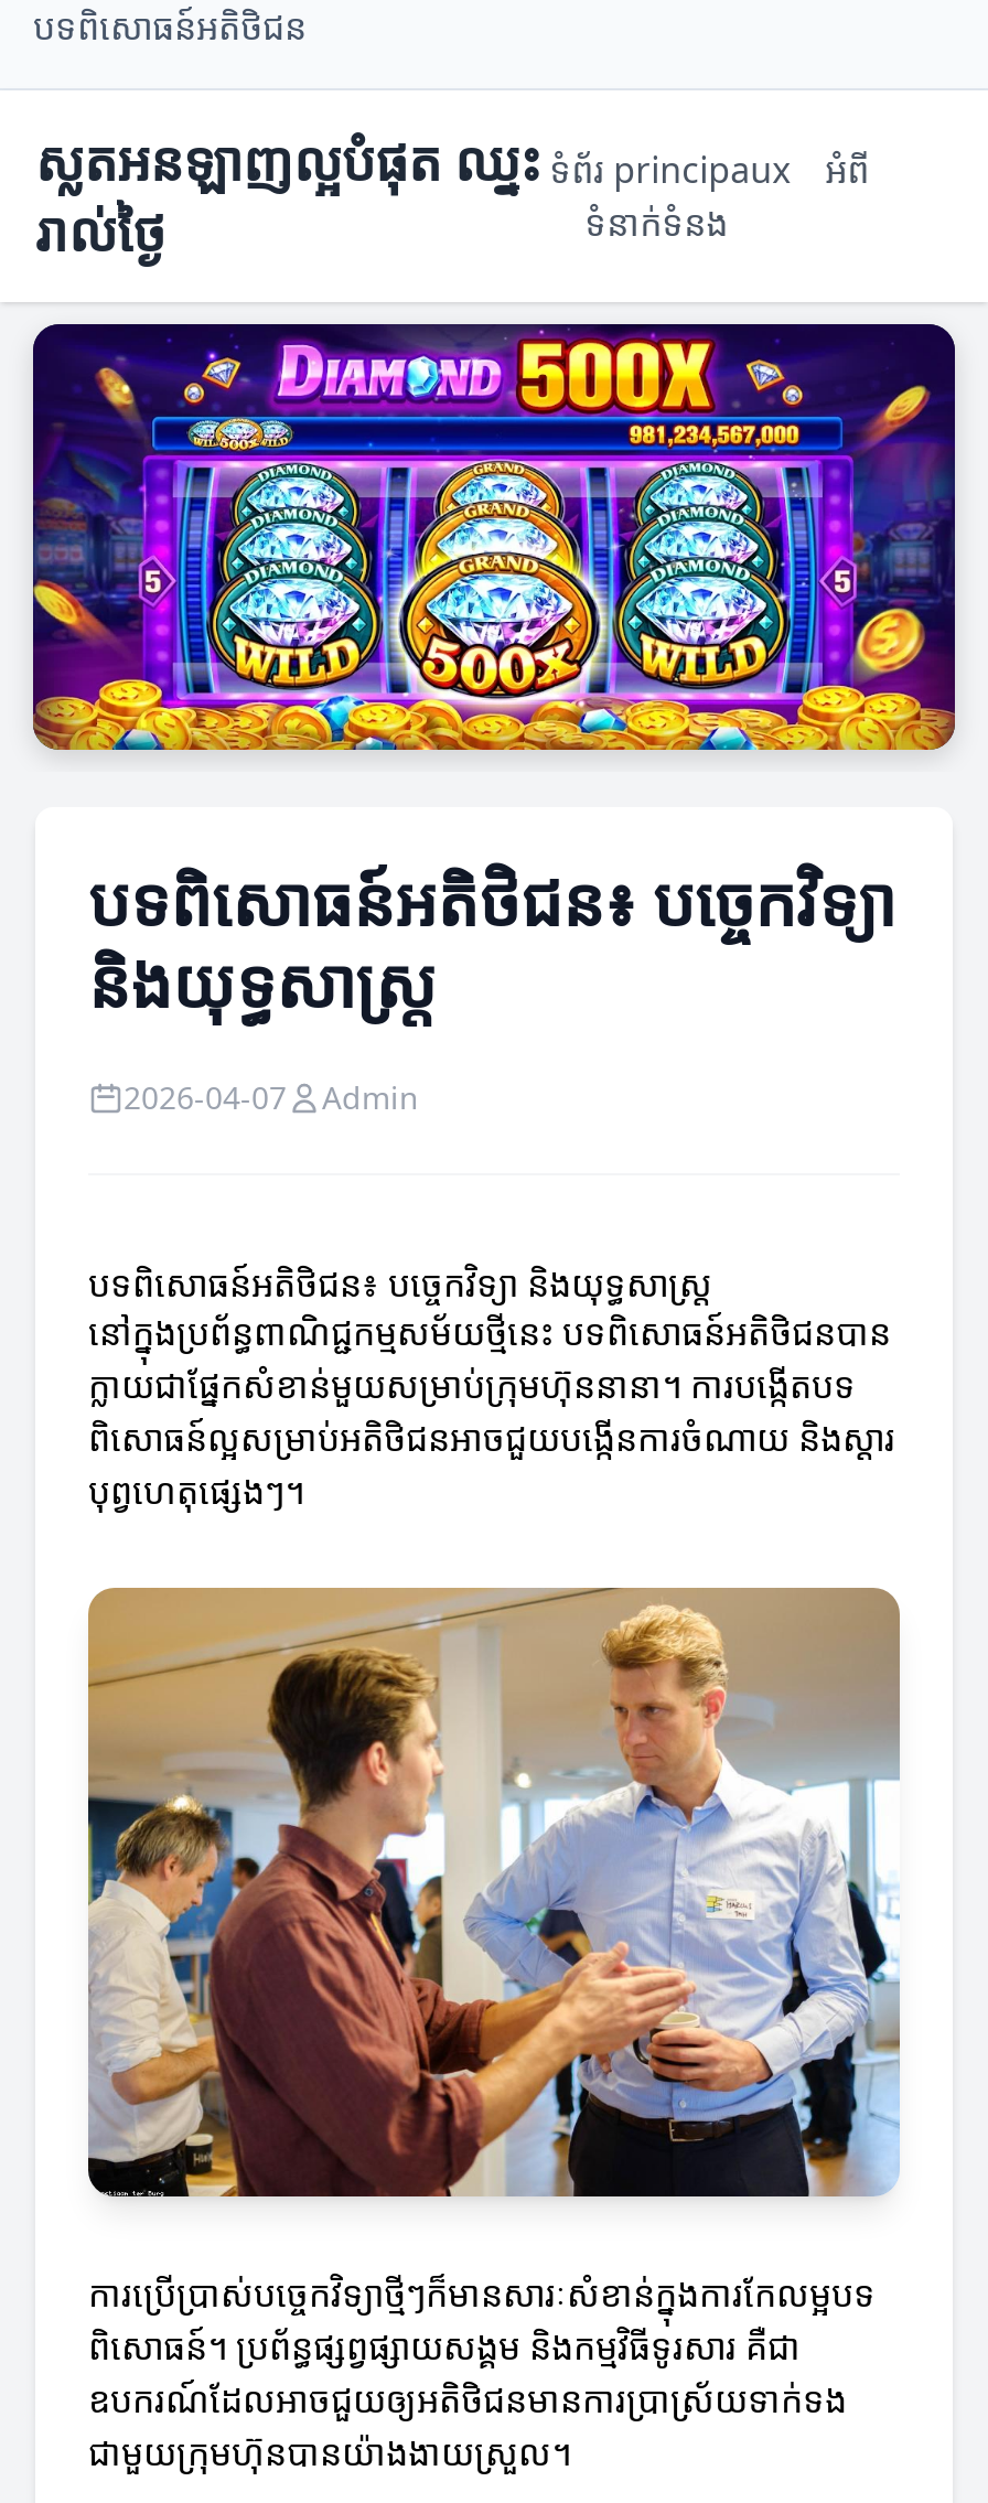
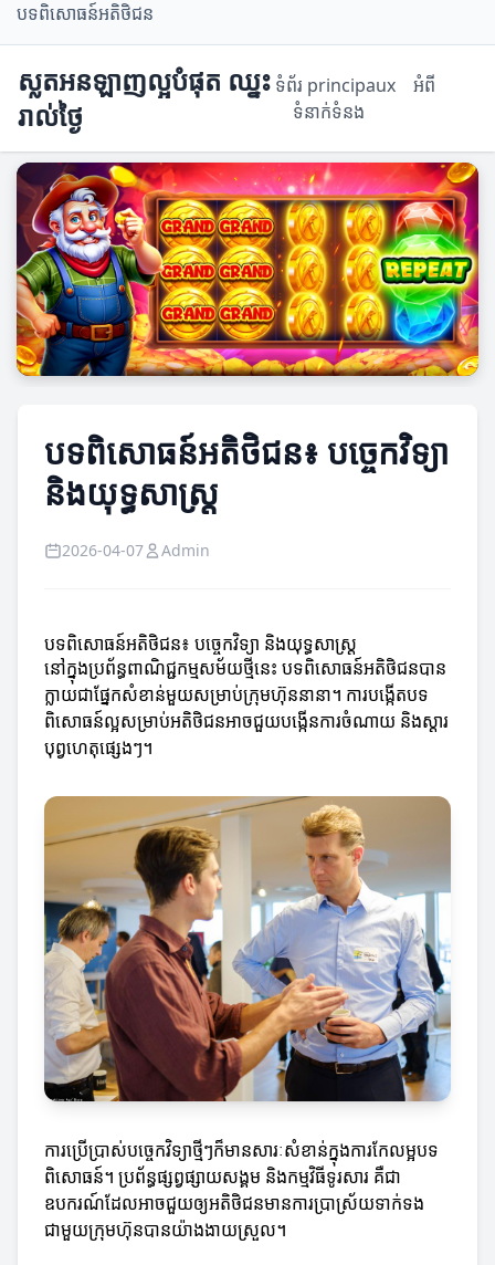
[31,322,957,752] [image] -> [15,161,480,377] [image]

